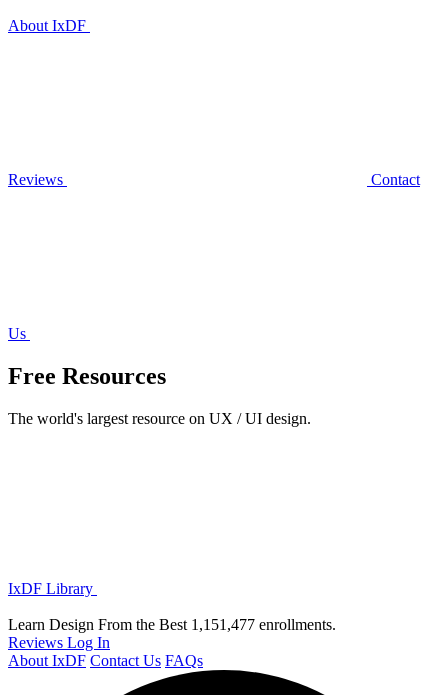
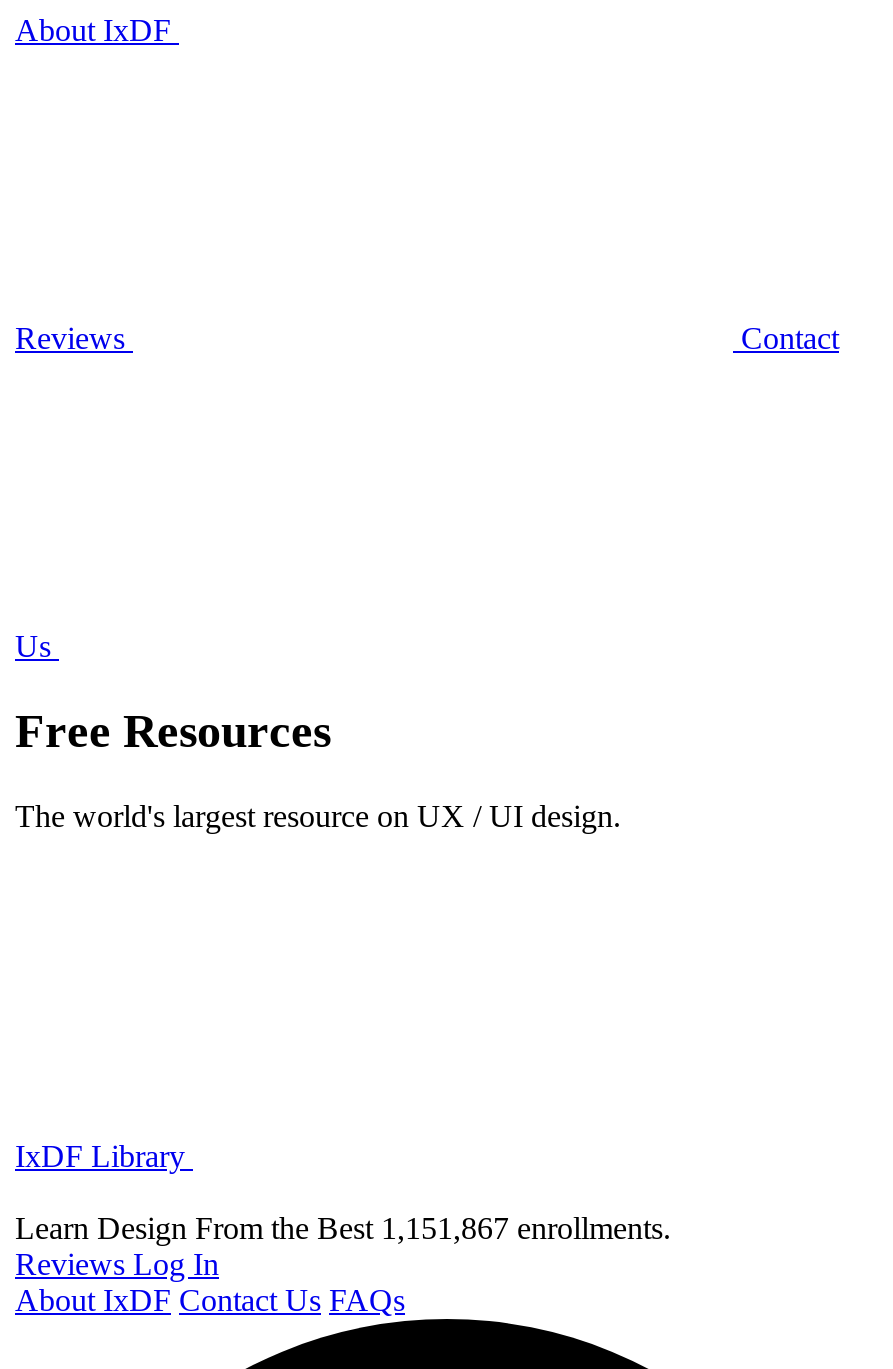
[8,616,336,633] Learn Design From the Best 1,151,477 enrollments. -> [15,1210,671,1244] Learn Design From the Best 1,151,867 enrollments.

